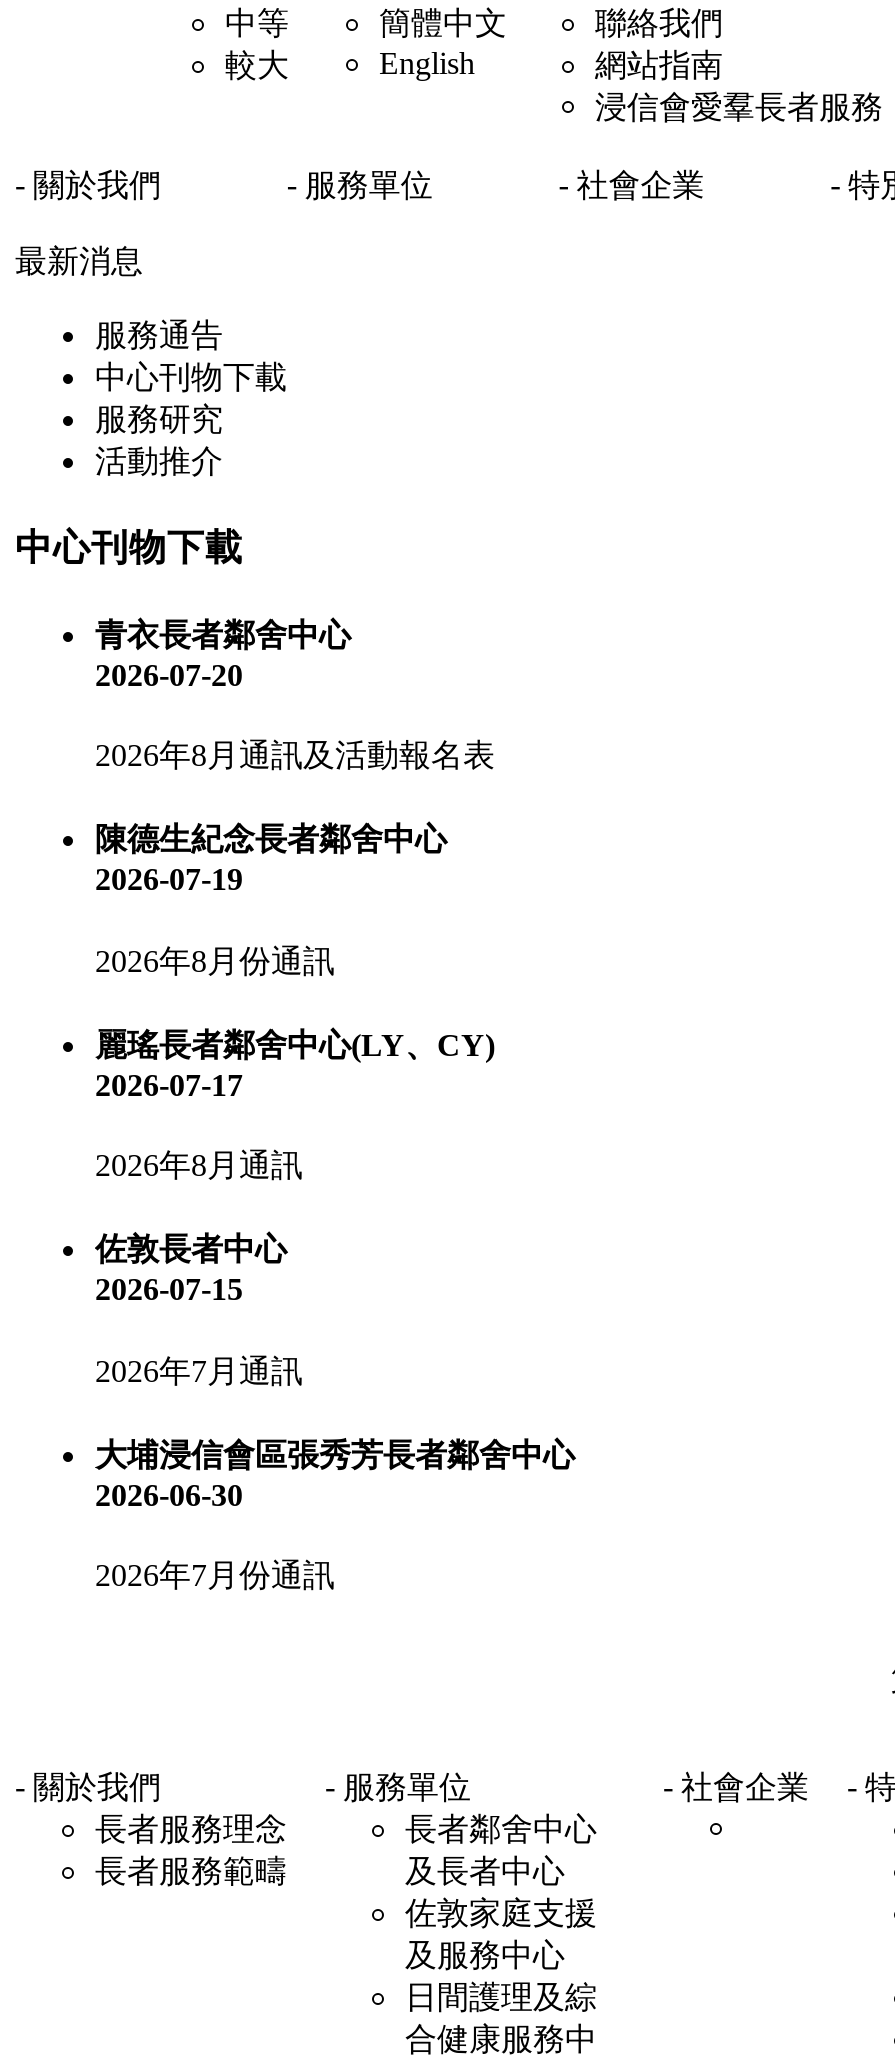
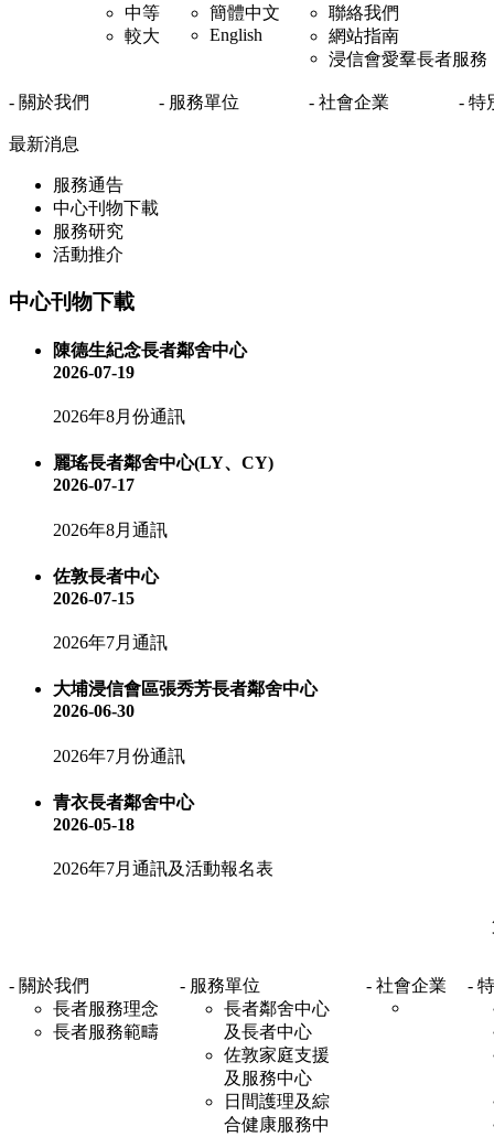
moved [95,618,351,652] -> [53,793,194,812]: 青衣長者鄰舍中心
[95,658,495,772] 2026-07-20 | 2026年8月通訊及活動報名表 -> none
moved [95,823,575,1592] -> [53,341,318,765]: 陳德生紀念長者鄰舍中心 | 2026-07-19 | 2026年8月份通訊 | ... | 2026-06-30 | 2026年7月份通訊
none -> [53,815,273,878] 2026-05-18 | 2026年7月通訊及活動報名表

